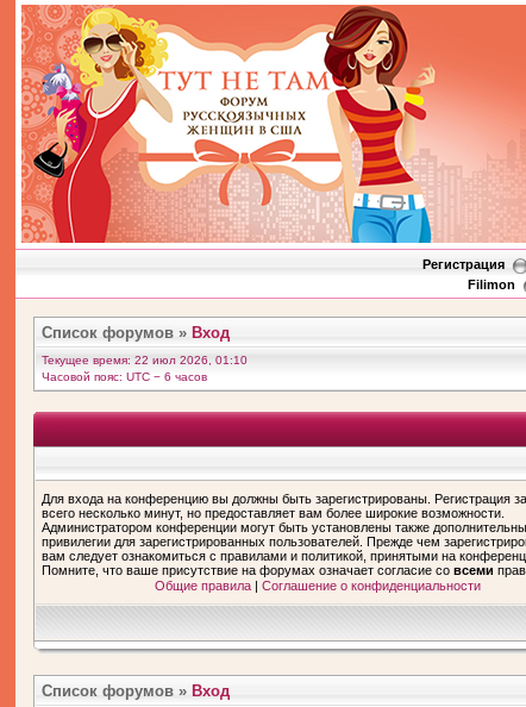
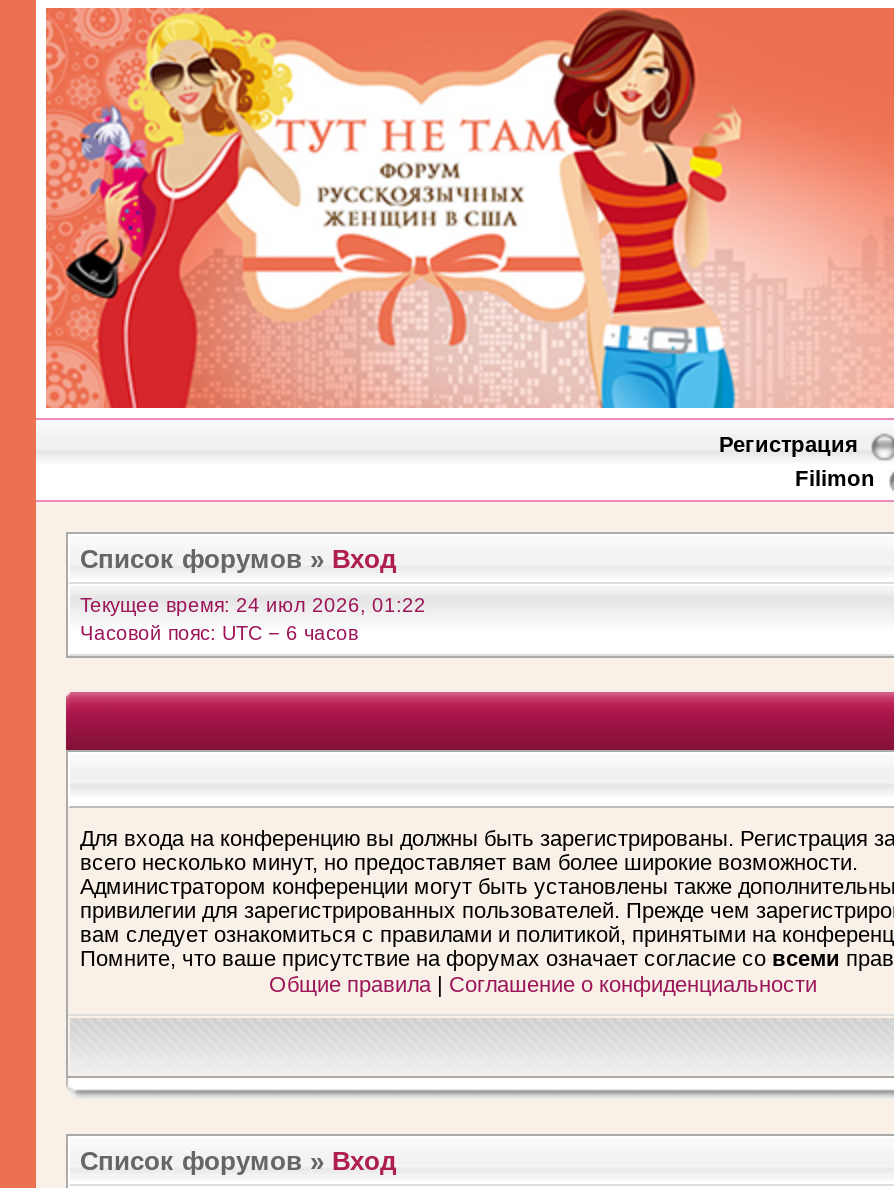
[42,353,248,367] Текущее время: 22 июл 2026, 01:10 -> [80,594,426,616] Текущее время: 24 июл 2026, 01:22

